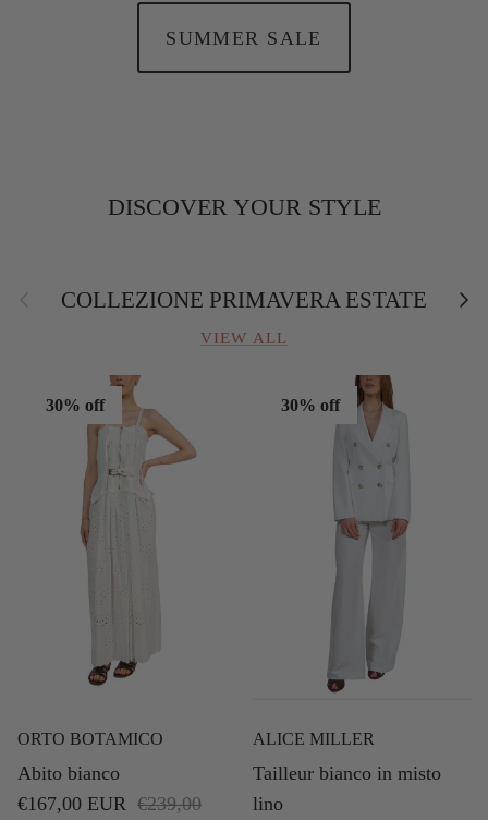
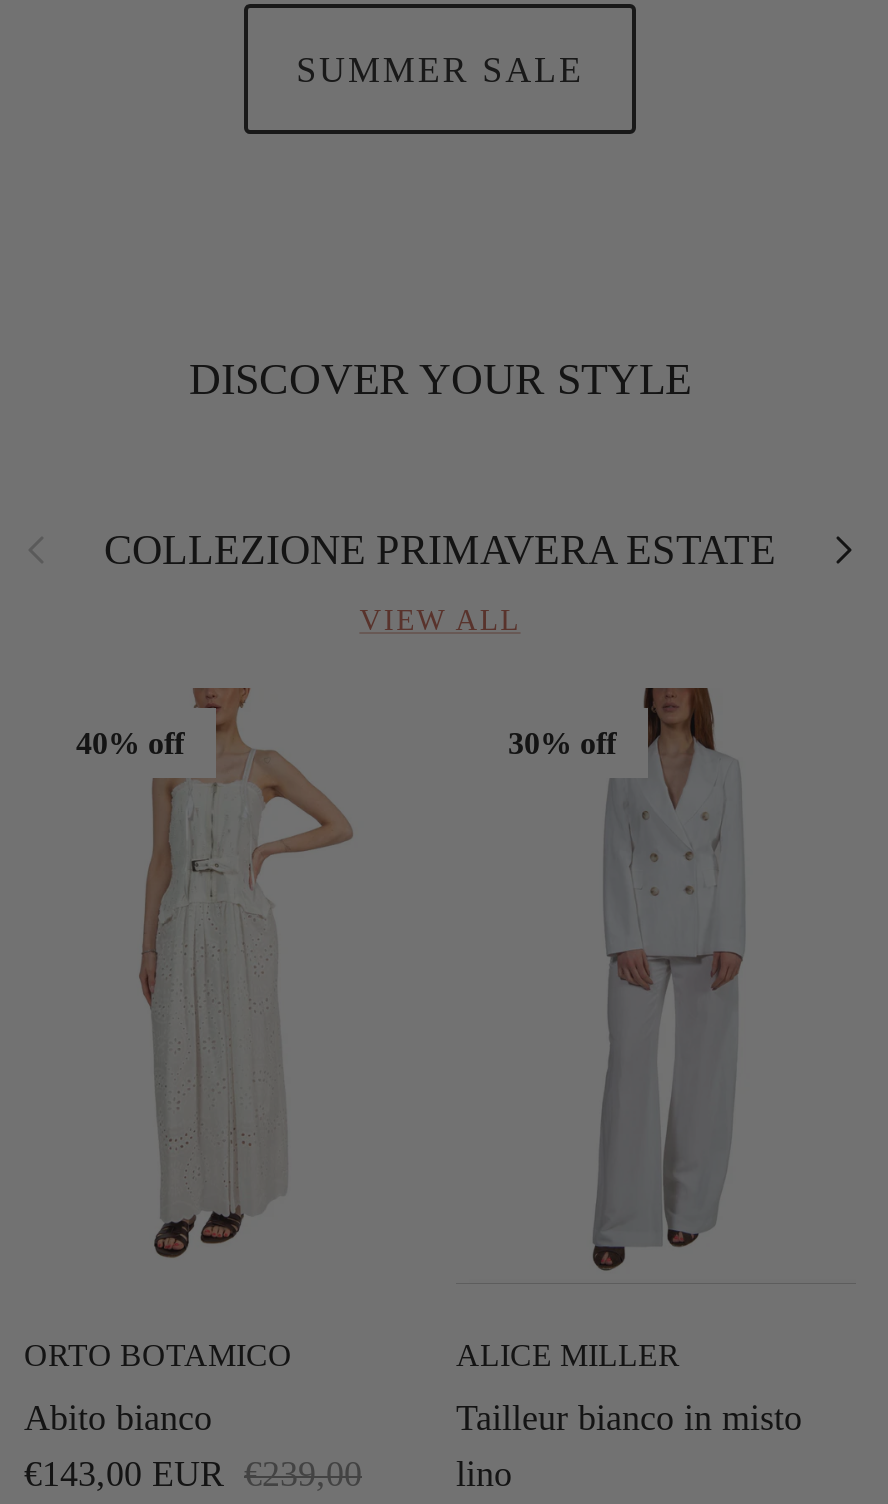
[46,395,105,414] 30% off -> [76,725,184,759] 40% off
[17,793,202,814] €167,00 EUR €239,00 -> [24,1454,362,1494] €143,00 EUR €239,00

